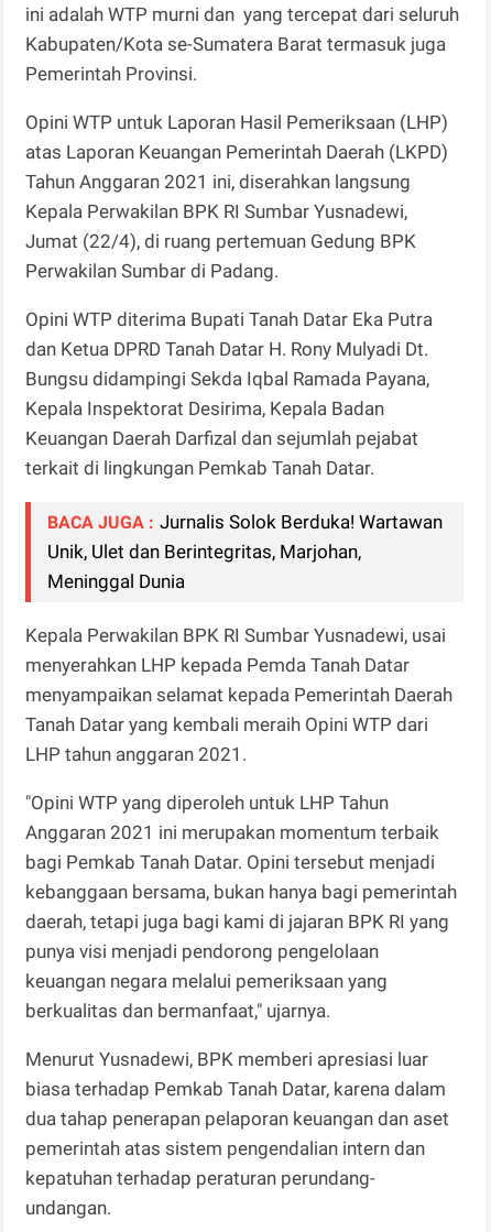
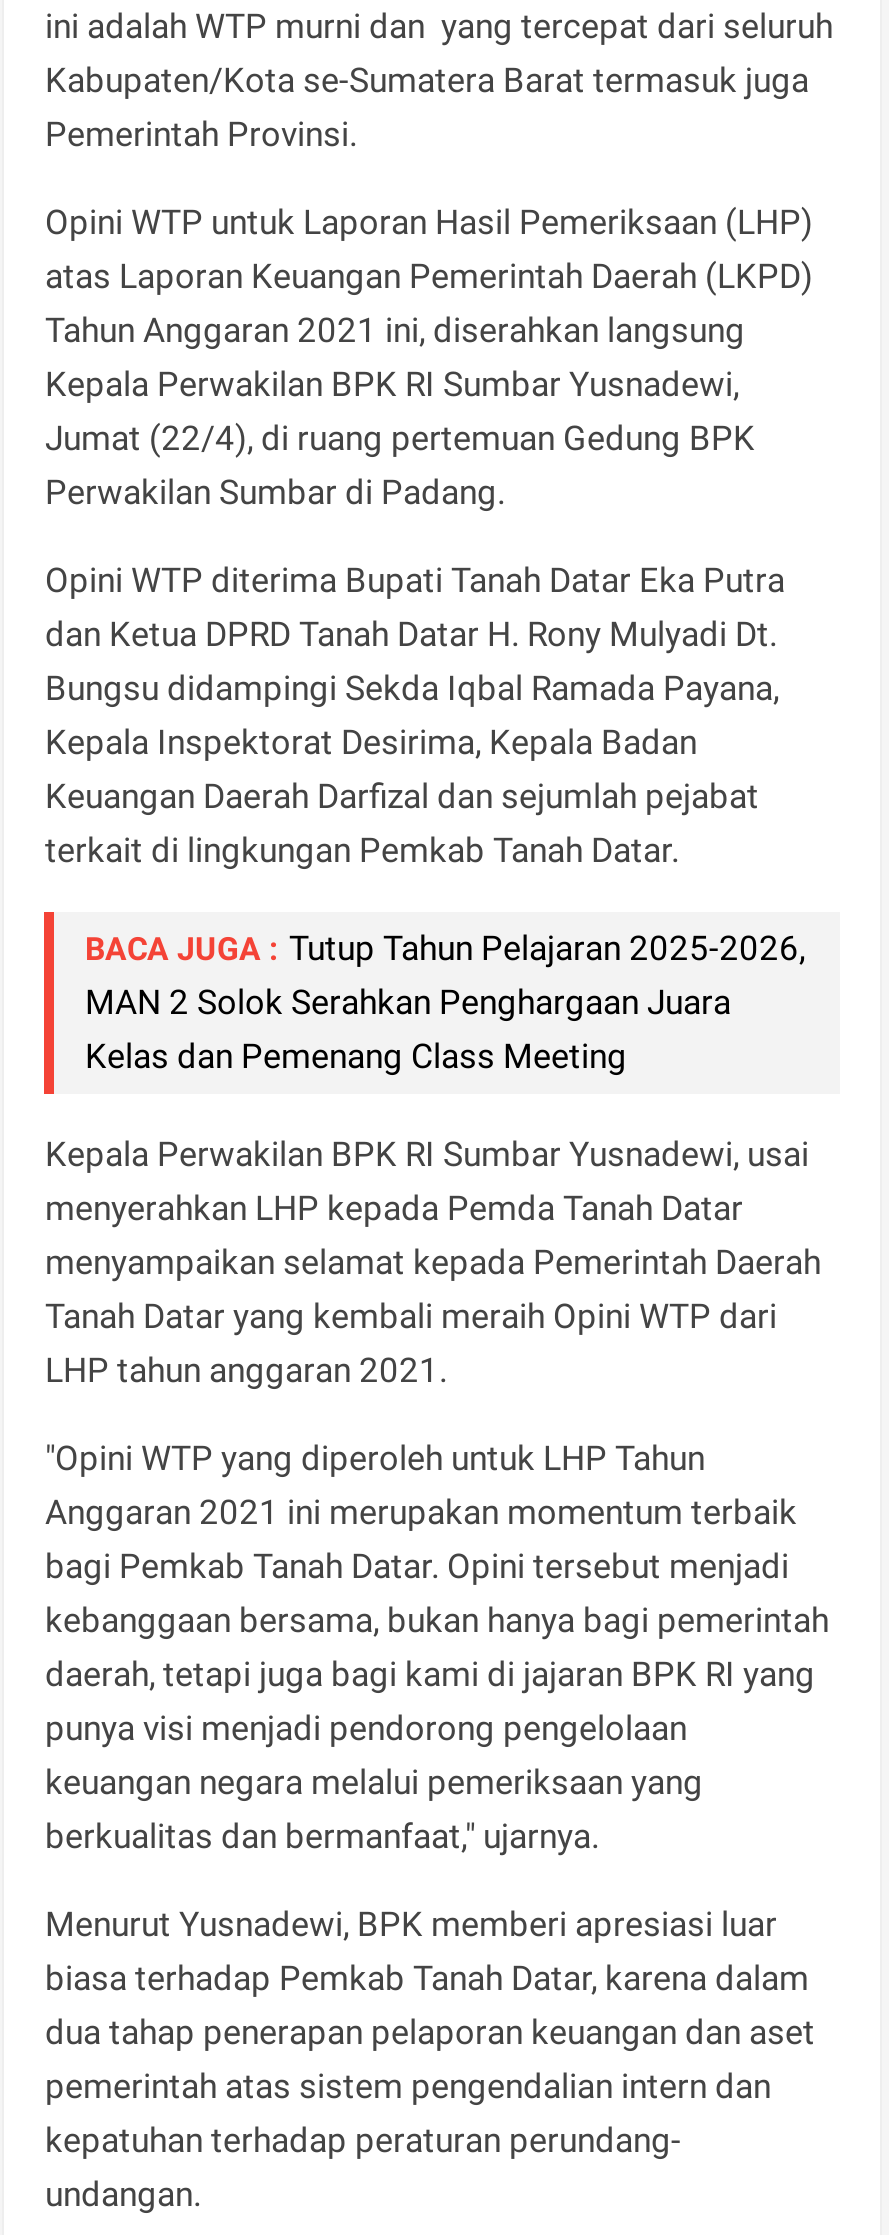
[48,511,443,593] BACA JUGA : Jurnalis Solok Berduka! Wartawan | Unik, Ulet dan Berintegritas, Marjohan, | Meninggal Dunia -> [85,928,805,1076] BACA JUGA : Tutup Tahun Pelajaran 2025-2026, | MAN 2 Solok Serahkan Penghargaan Juara | Kelas dan Pemenang Class Meeting

